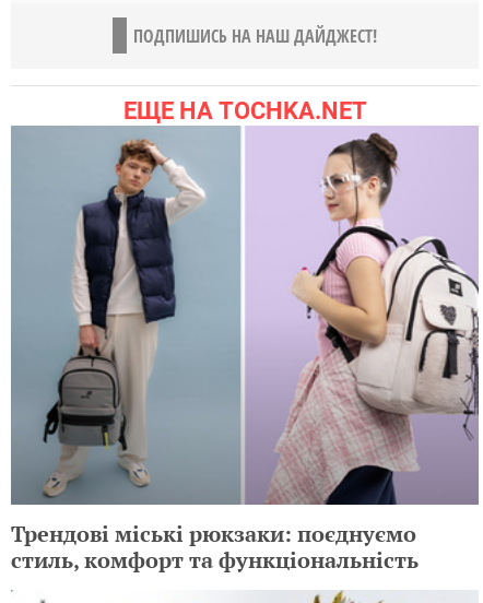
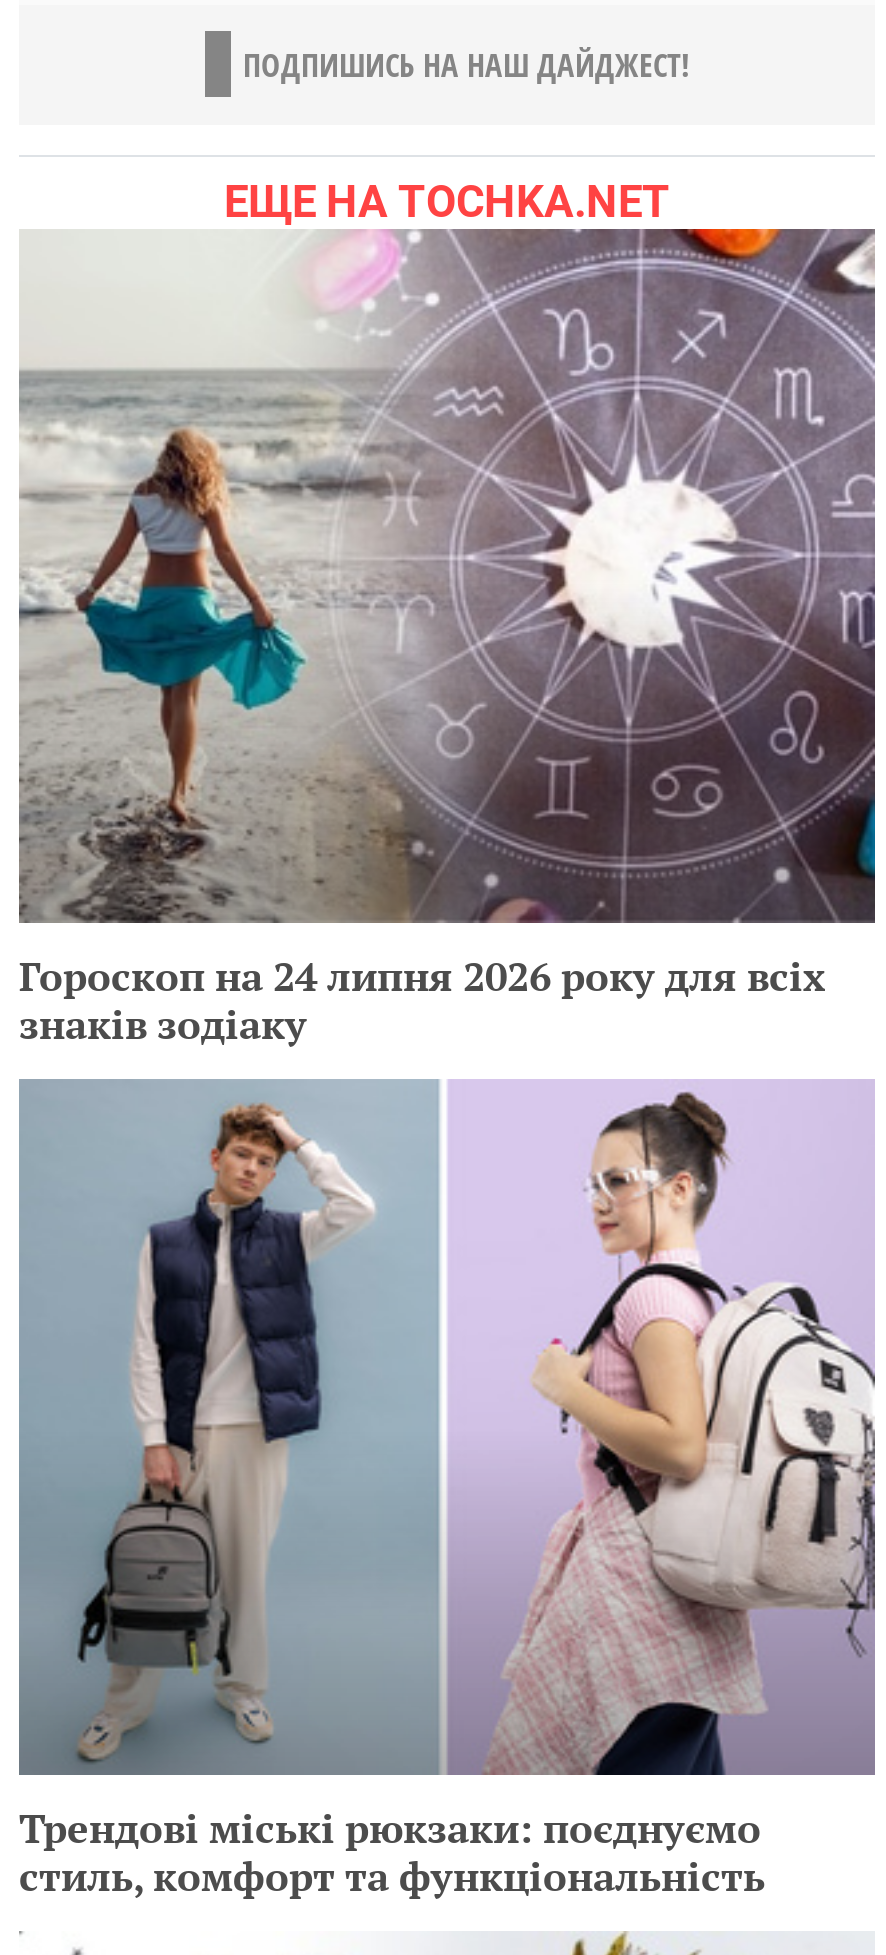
none -> [19,227,877,1051] [image] | Гороскоп на 24 липня 2026 року для всіх | знаків зодіаку

